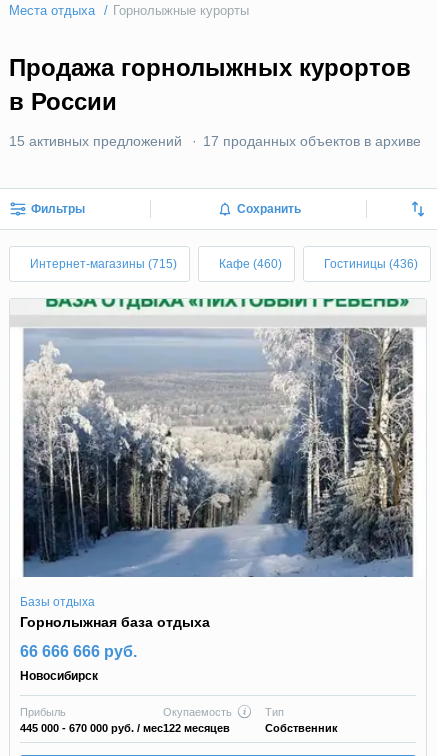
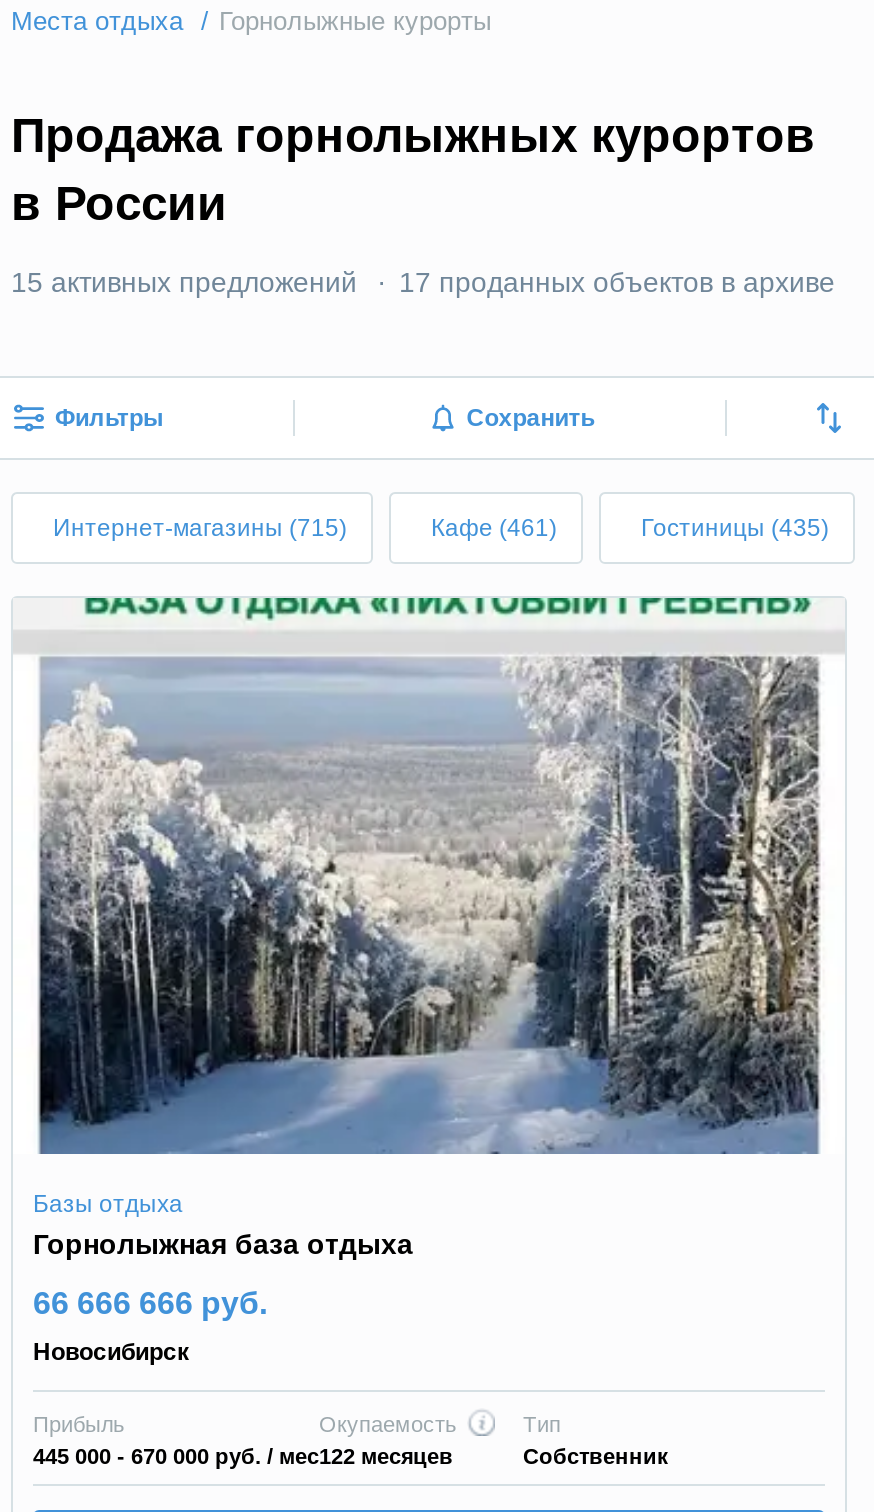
[219,257,282,271] Кафе (460) -> [431,514,557,542] Кафе (461)
[324,257,418,271] Гостиницы (436) -> [641,514,829,542] Гостиницы (435)

